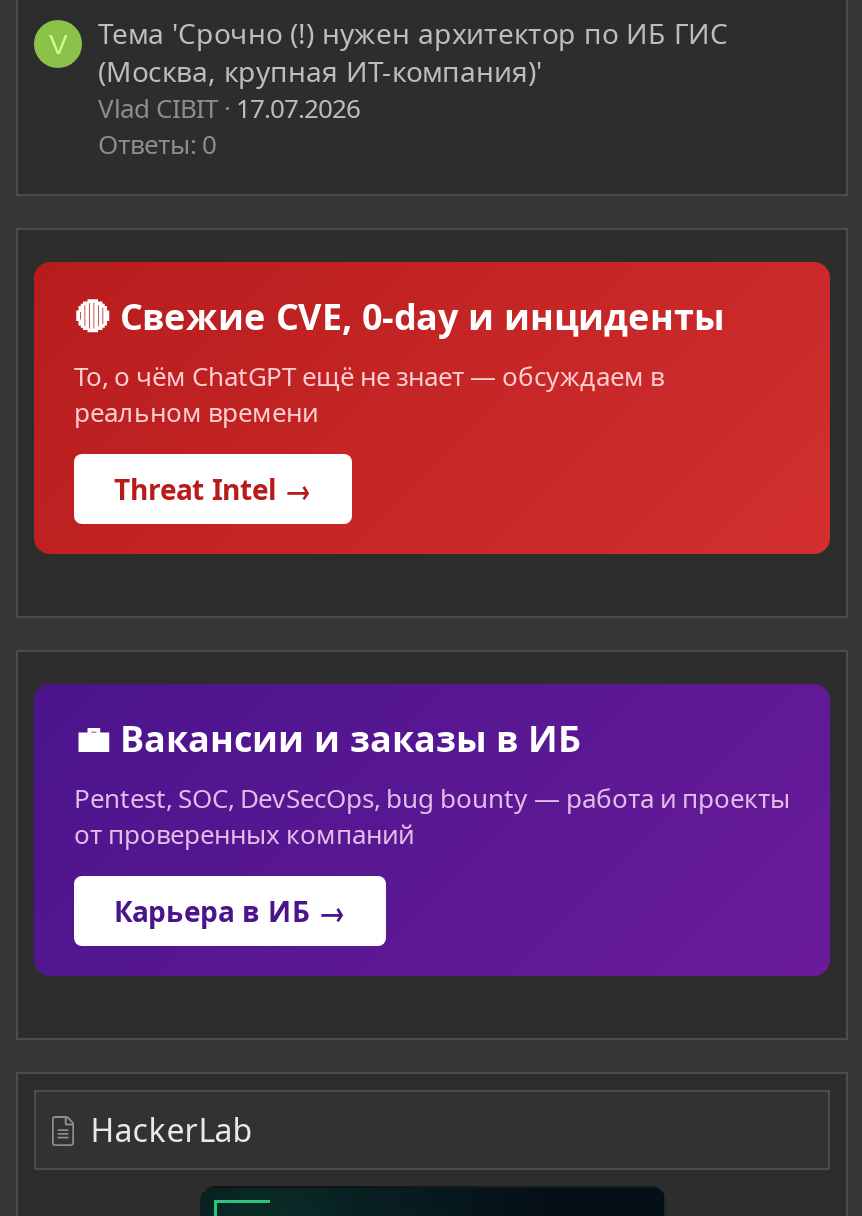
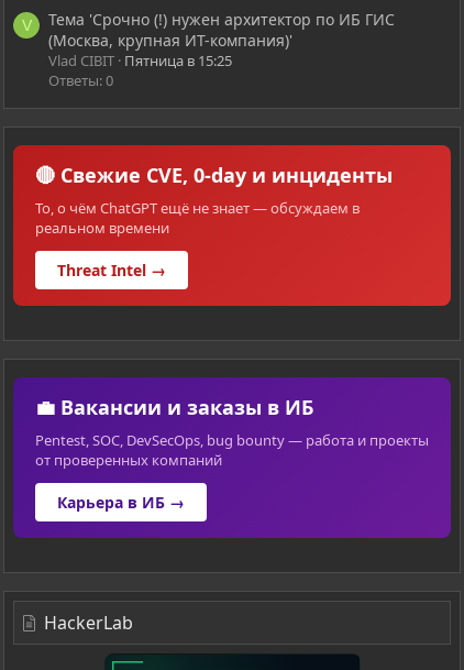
[98,90,360,126] Vlad CIBIT 17.07.2026 -> [48,51,232,71] Vlad CIBIT Пятница в 15:25

